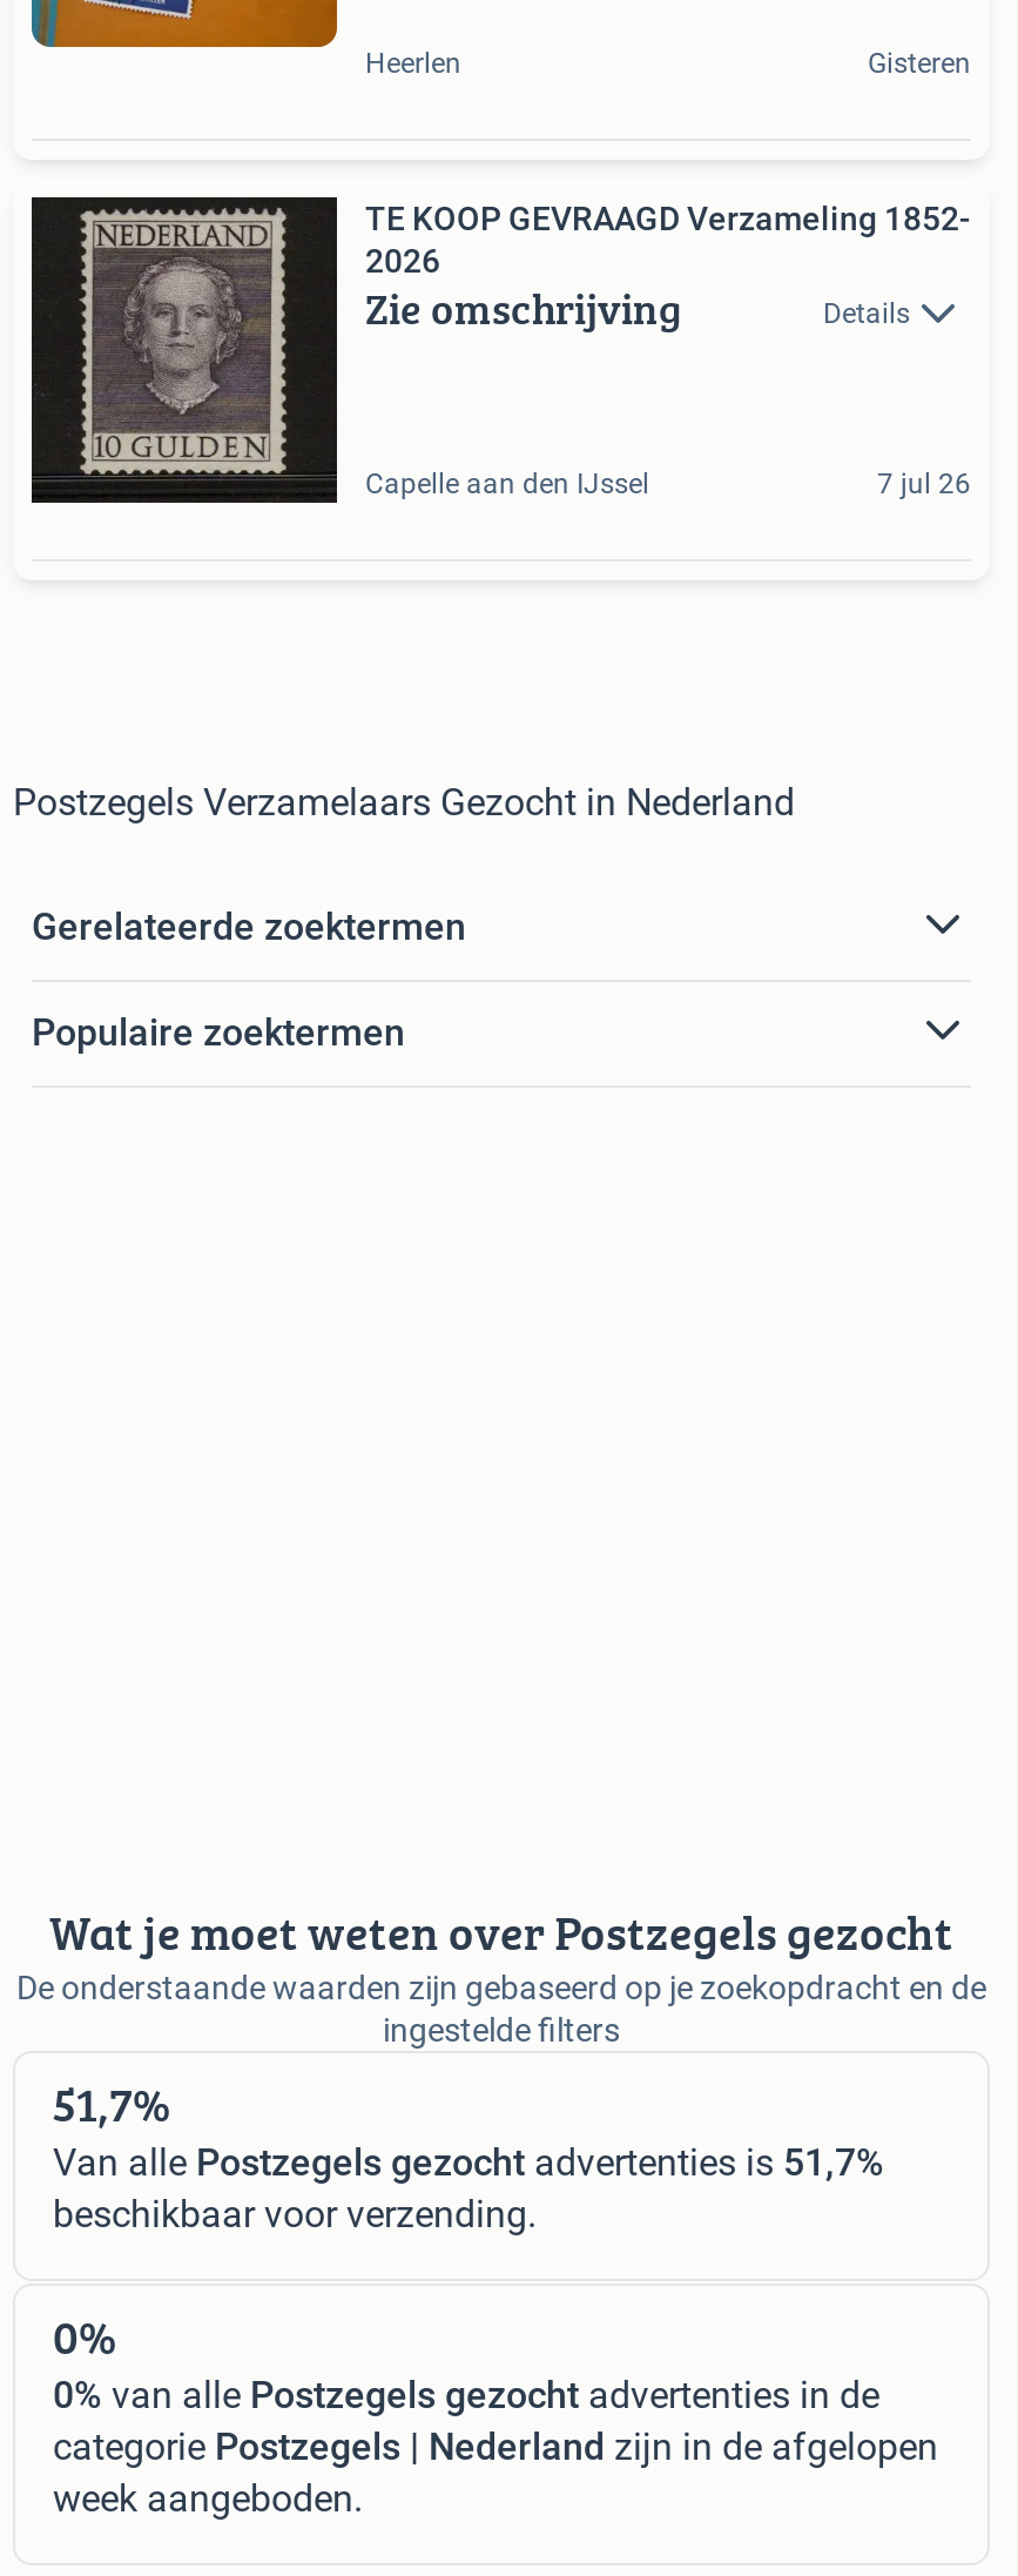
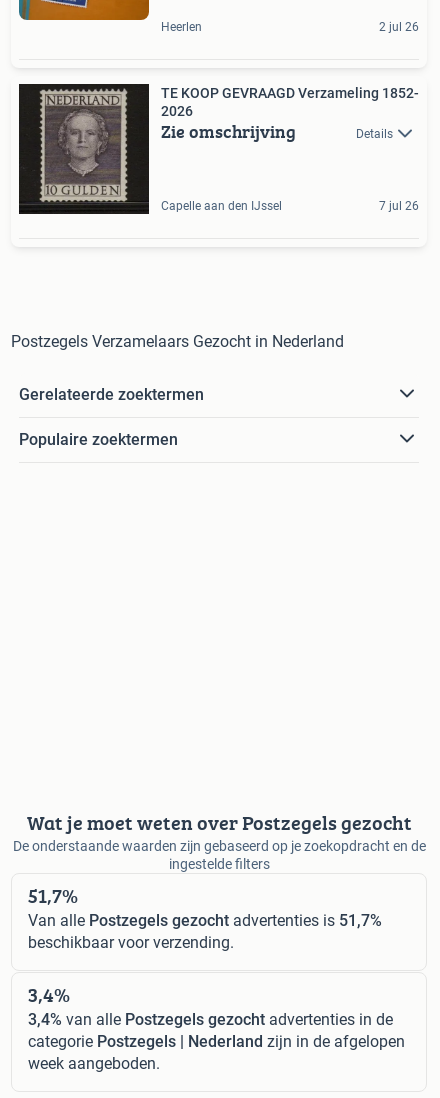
[868,46,971,79] Gisteren -> [379,20,419,34] 2 jul 26
[53,2301,116,2369] 0% -> [28,980,70,1009] 3,4%
[53,2372,879,2416] 0% van alle Postzegels gezocht advertenties in de -> [28,1010,393,1029] 3,4% van alle Postzegels gezocht advertenties in de

